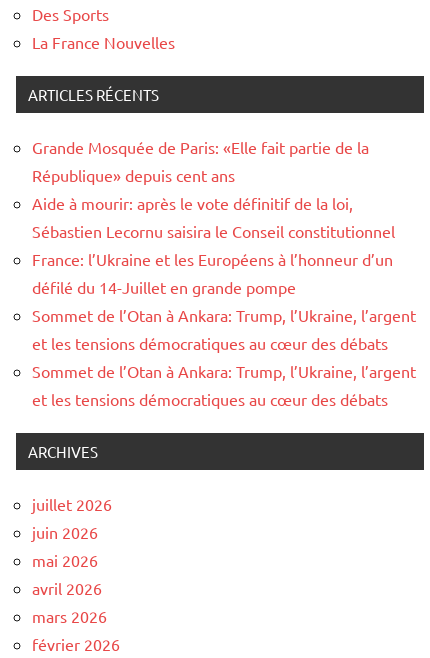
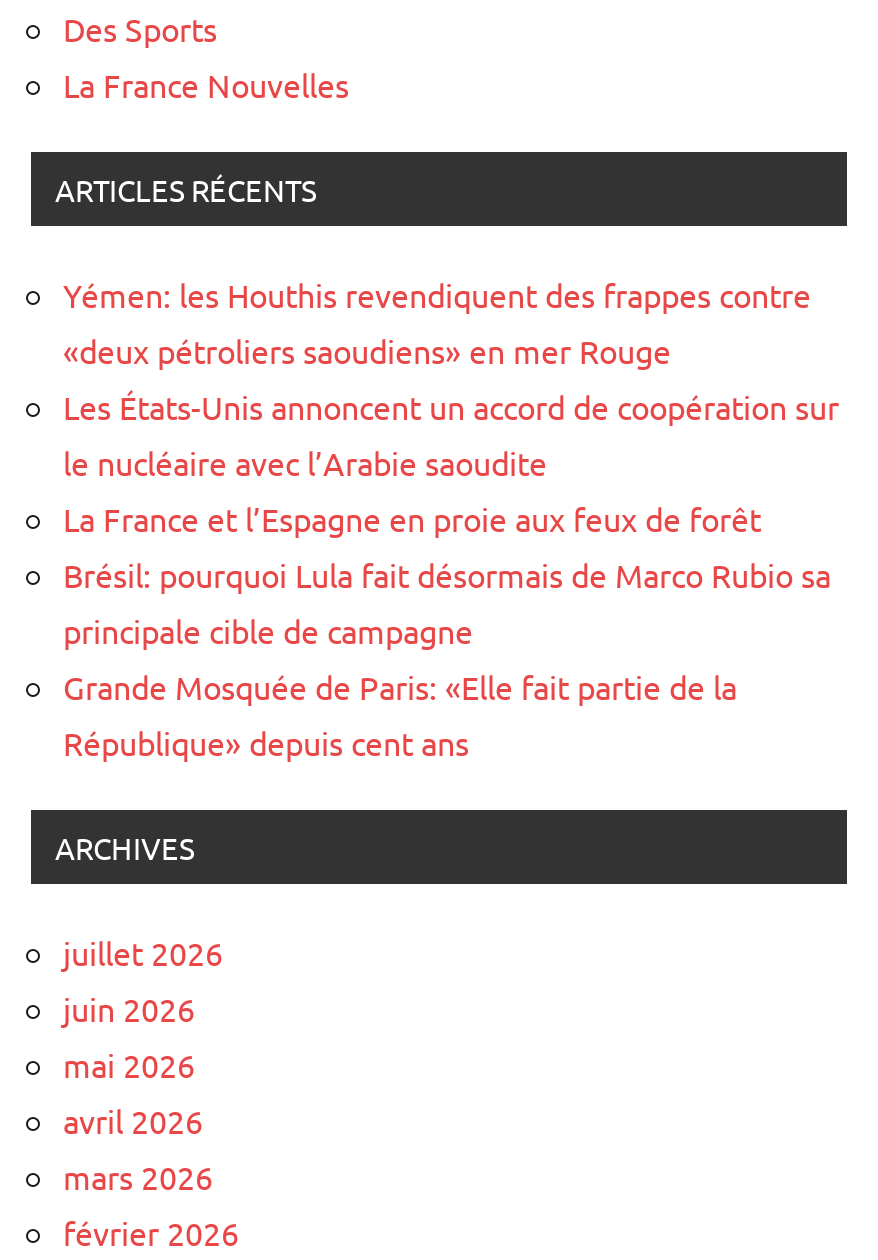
none -> [63,274,839,650] Yémen: les Houthis revendiquent des frappes contre | «deux pétroliers saoudiens» en mer Rouge | Les États-Unis annoncent un accord de coopération sur | le nucléaire avec l’Arabie saoudite | La France et l’Espagne en proie aux feux de forêt | Brésil: pourquoi Lula fait désormais de Marco Rubio sa | principale cible de campagne
moved [32,137,369,185] -> [63,666,737,762]: Grande Mosquée de Paris: «Elle fait partie de la | République» depuis cent ans
[32,193,416,409] Aide à mourir: après le vote définitif de la loi, | Sébastien Lecornu saisira le Conseil constitutionnel | France: l’Ukraine et les Européens à l’honneur d’un | défilé du 14-Juillet en grande pompe | Sommet de l’Otan à Ankara: Trump, l’Ukraine, l’argent | et les tensions démocratiques au cœur des débats | Sommet de l’Otan à Ankara: Trump, l’Ukraine, l’argent | et les tensions démocratiques au cœur des débats -> none

